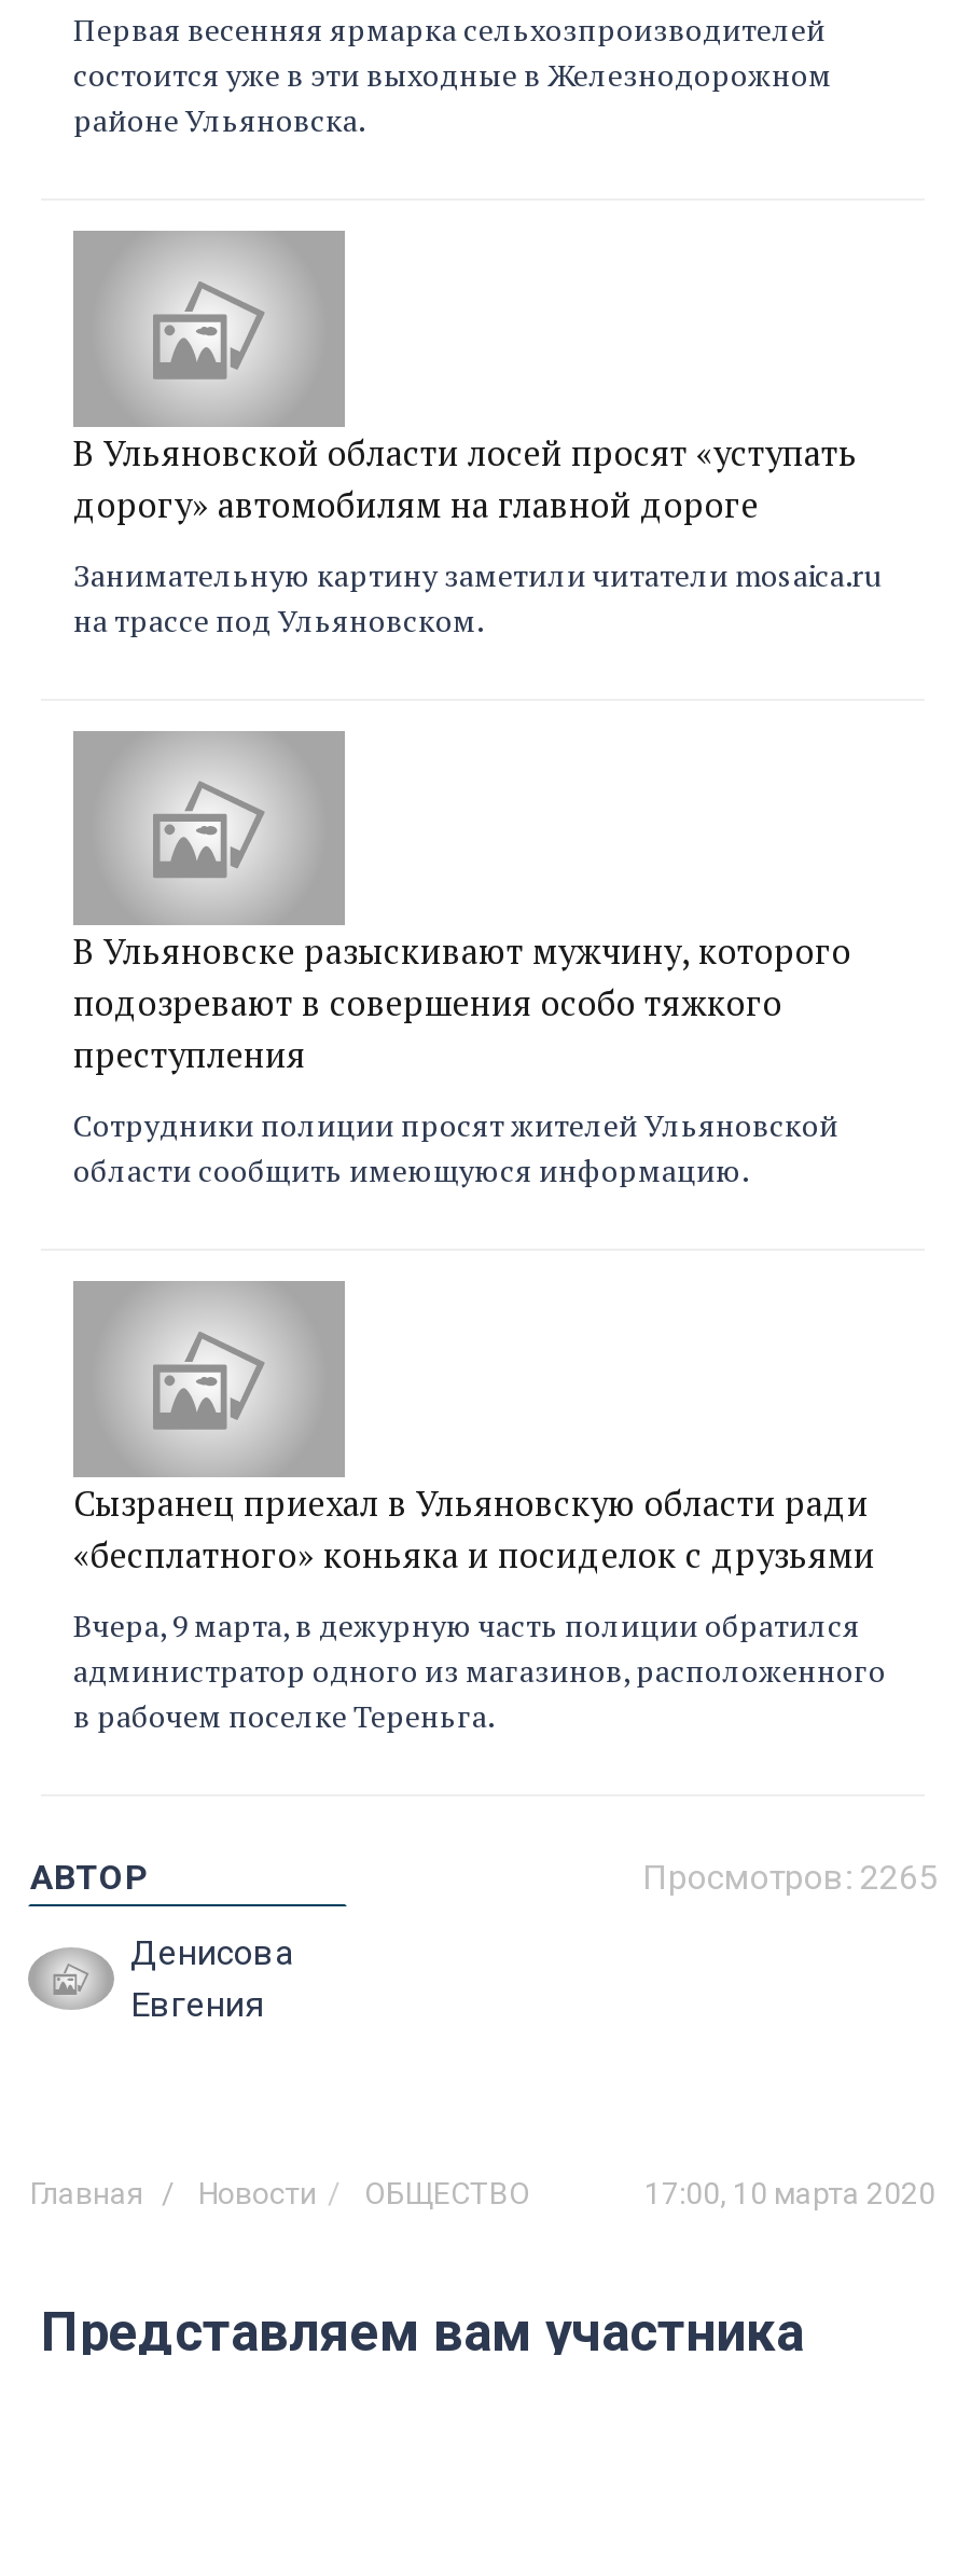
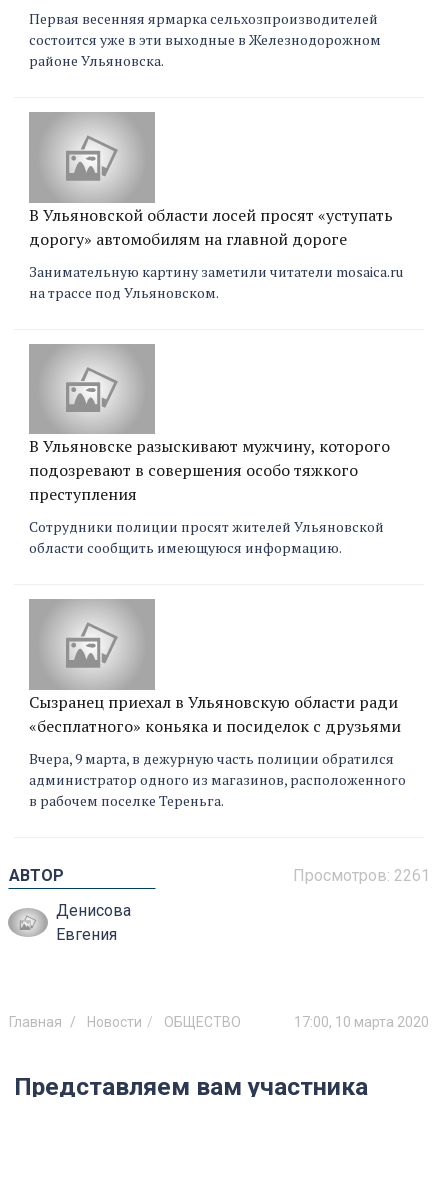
[642,1856,938,1897] Просмотров: 2265 -> [293,866,430,885] Просмотров: 2261

